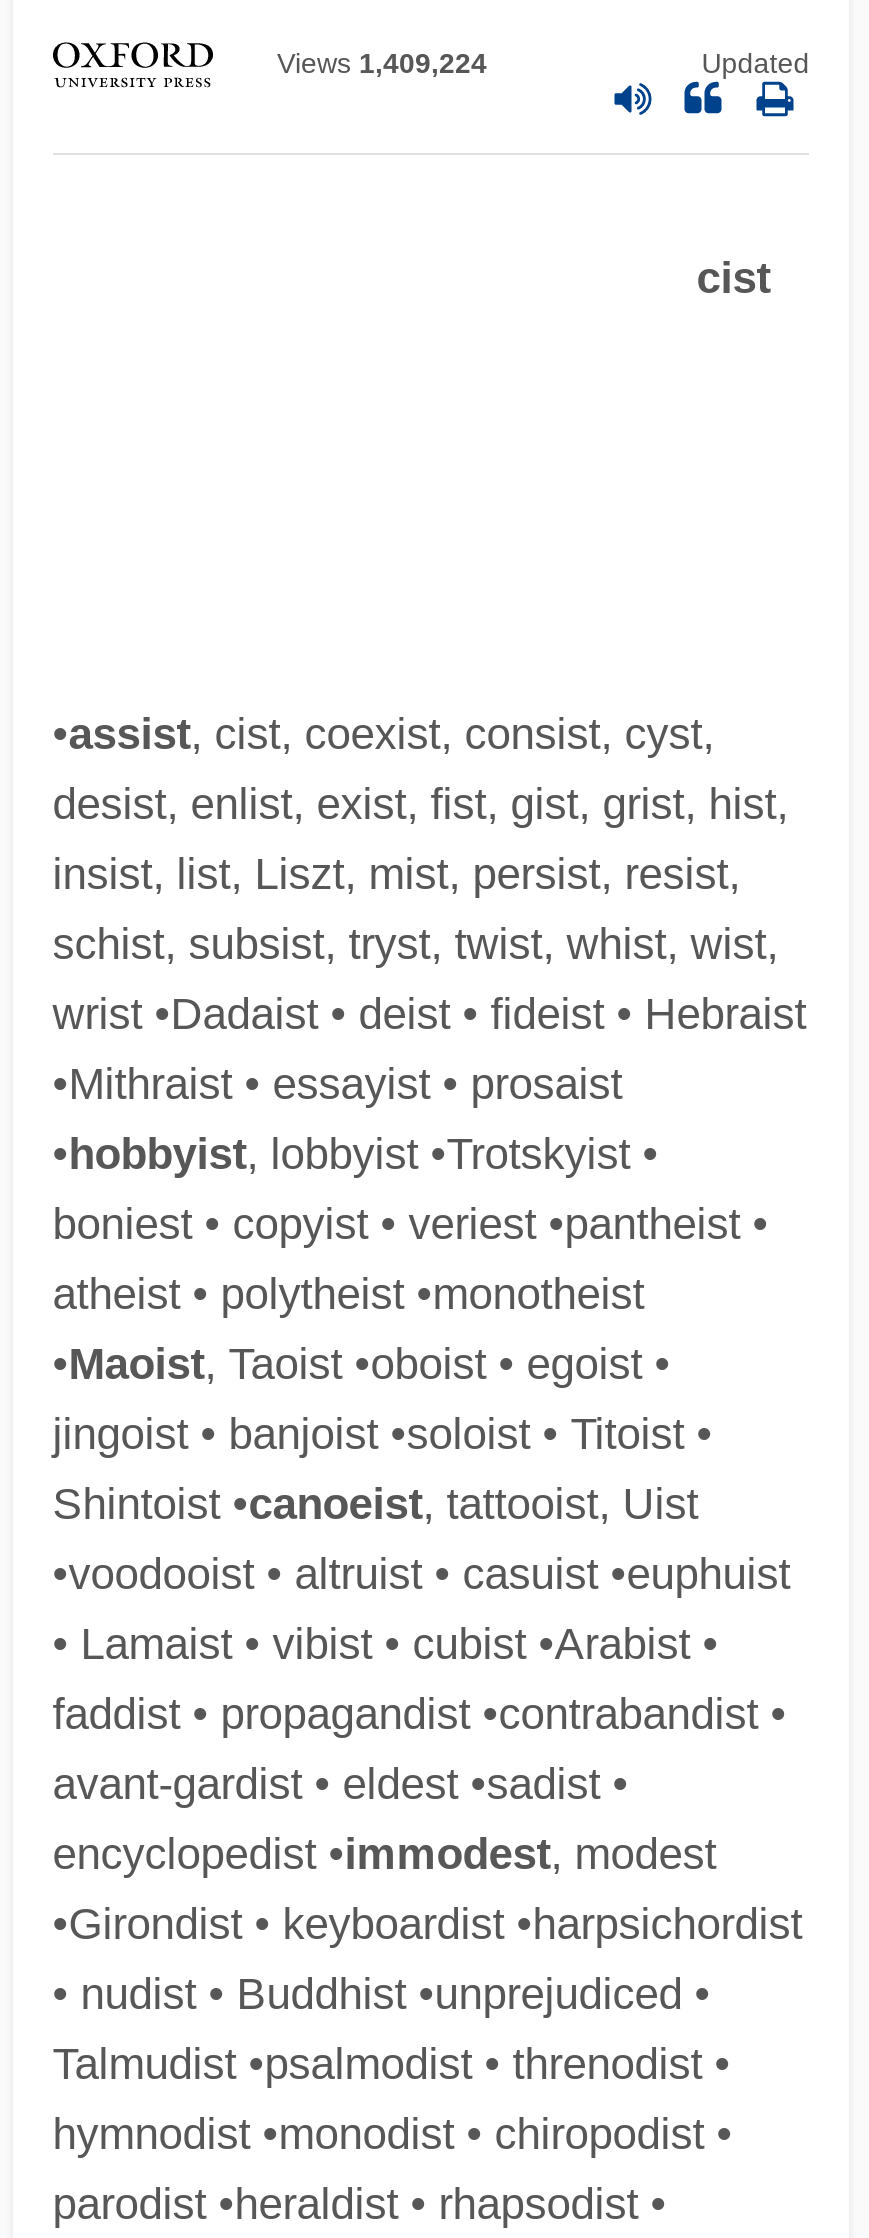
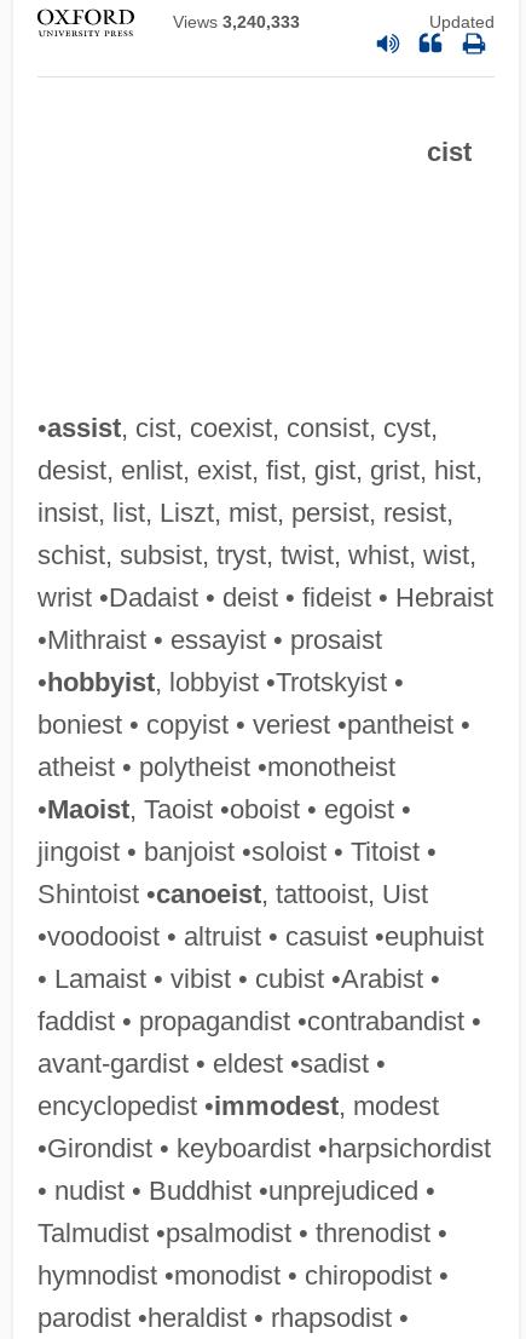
[277,48,487,80] Views 1,409,224 -> [173,13,300,32] Views 3,240,333

